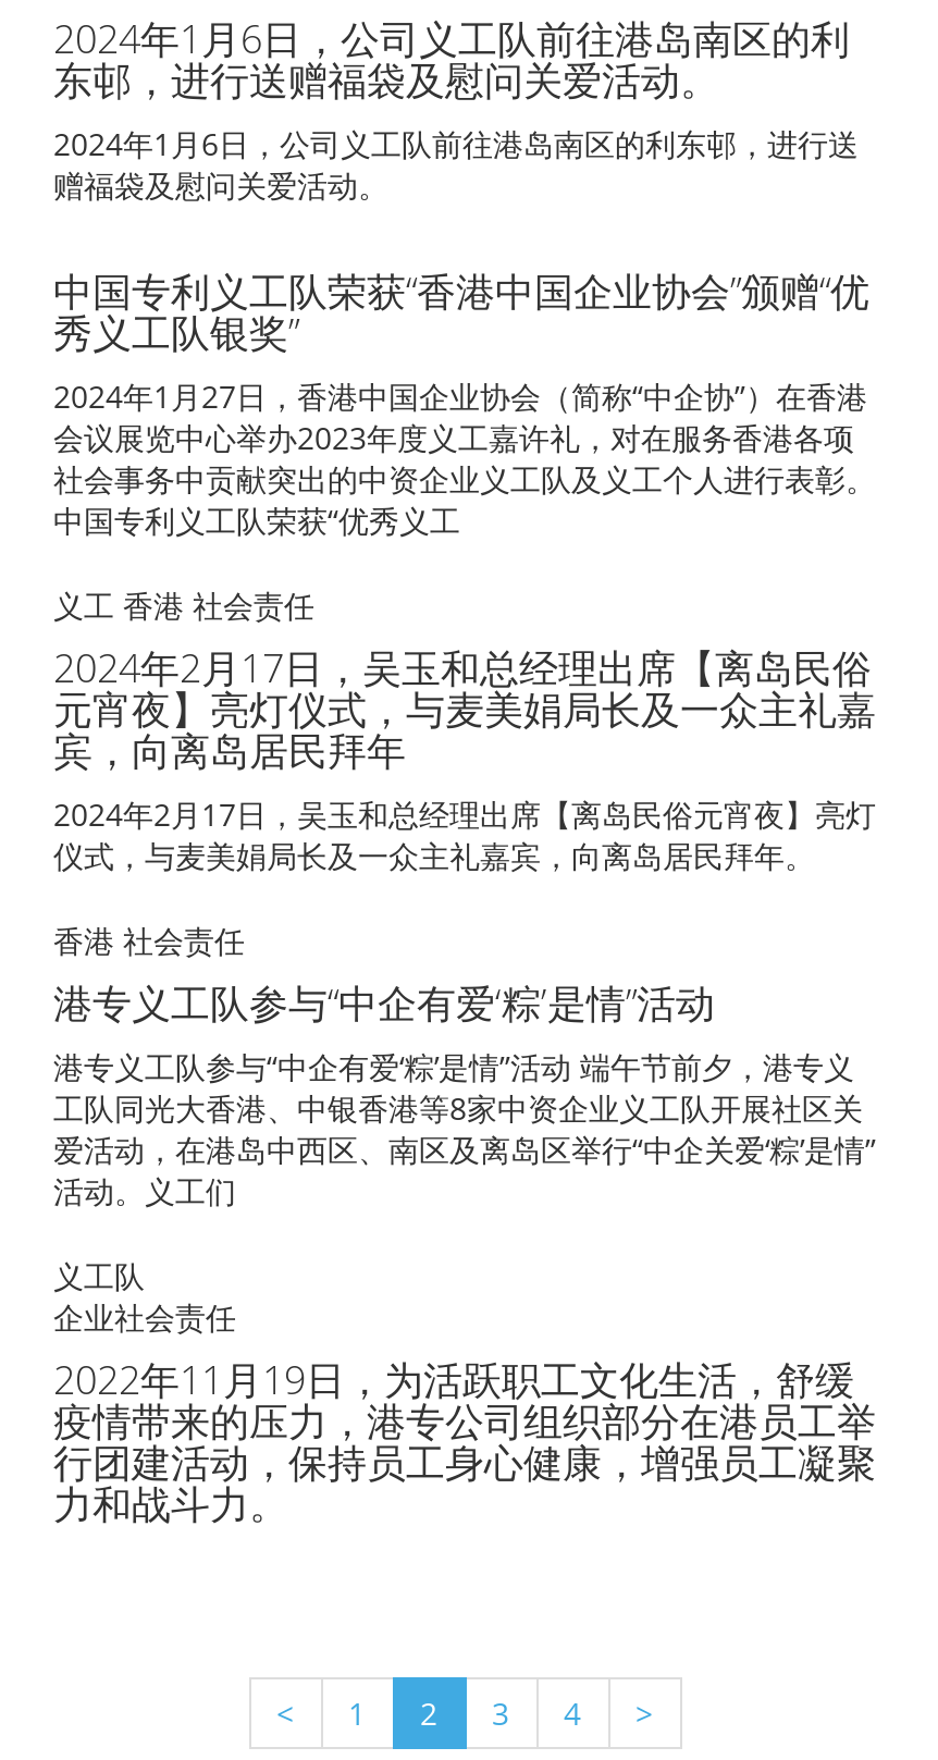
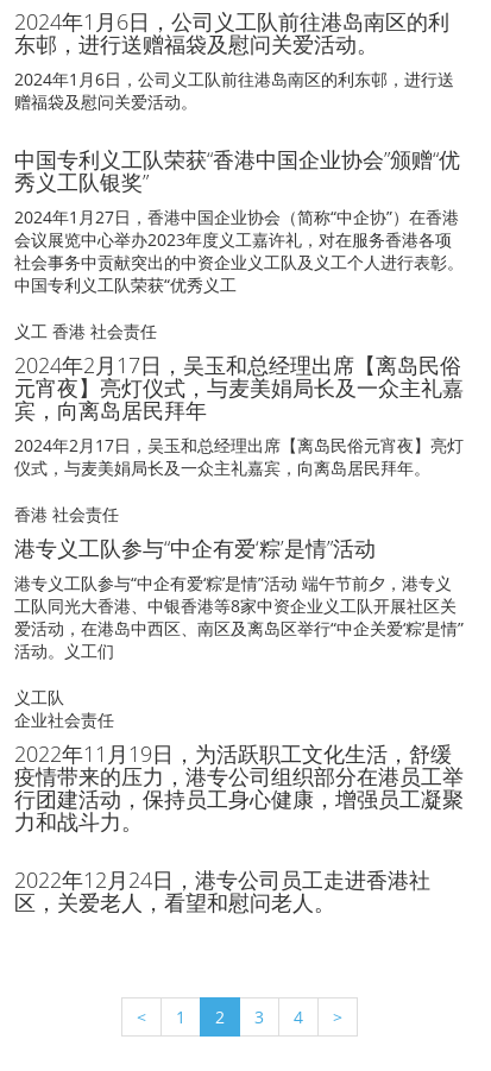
none -> [14,865,430,916] 2022年12月24日，港专公司员工走进香港社 | 区，关爱老人，看望和慰问老人。

